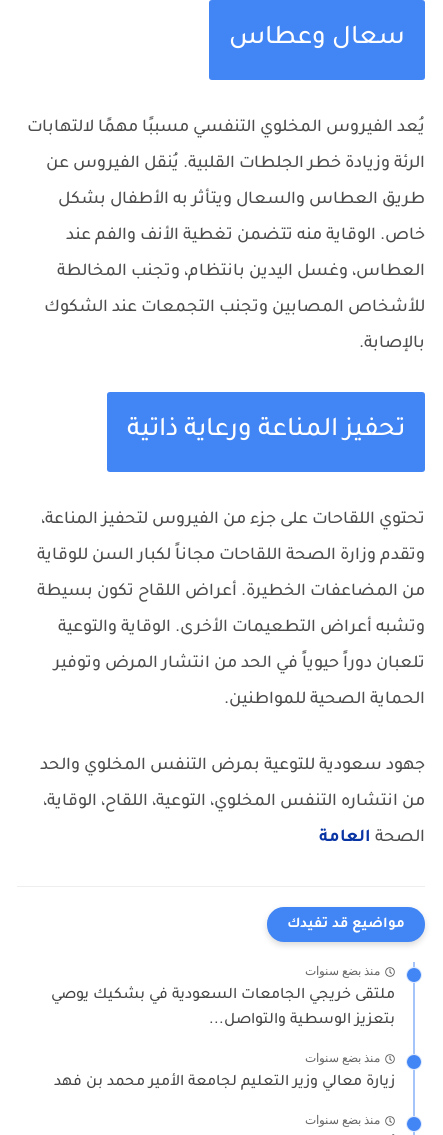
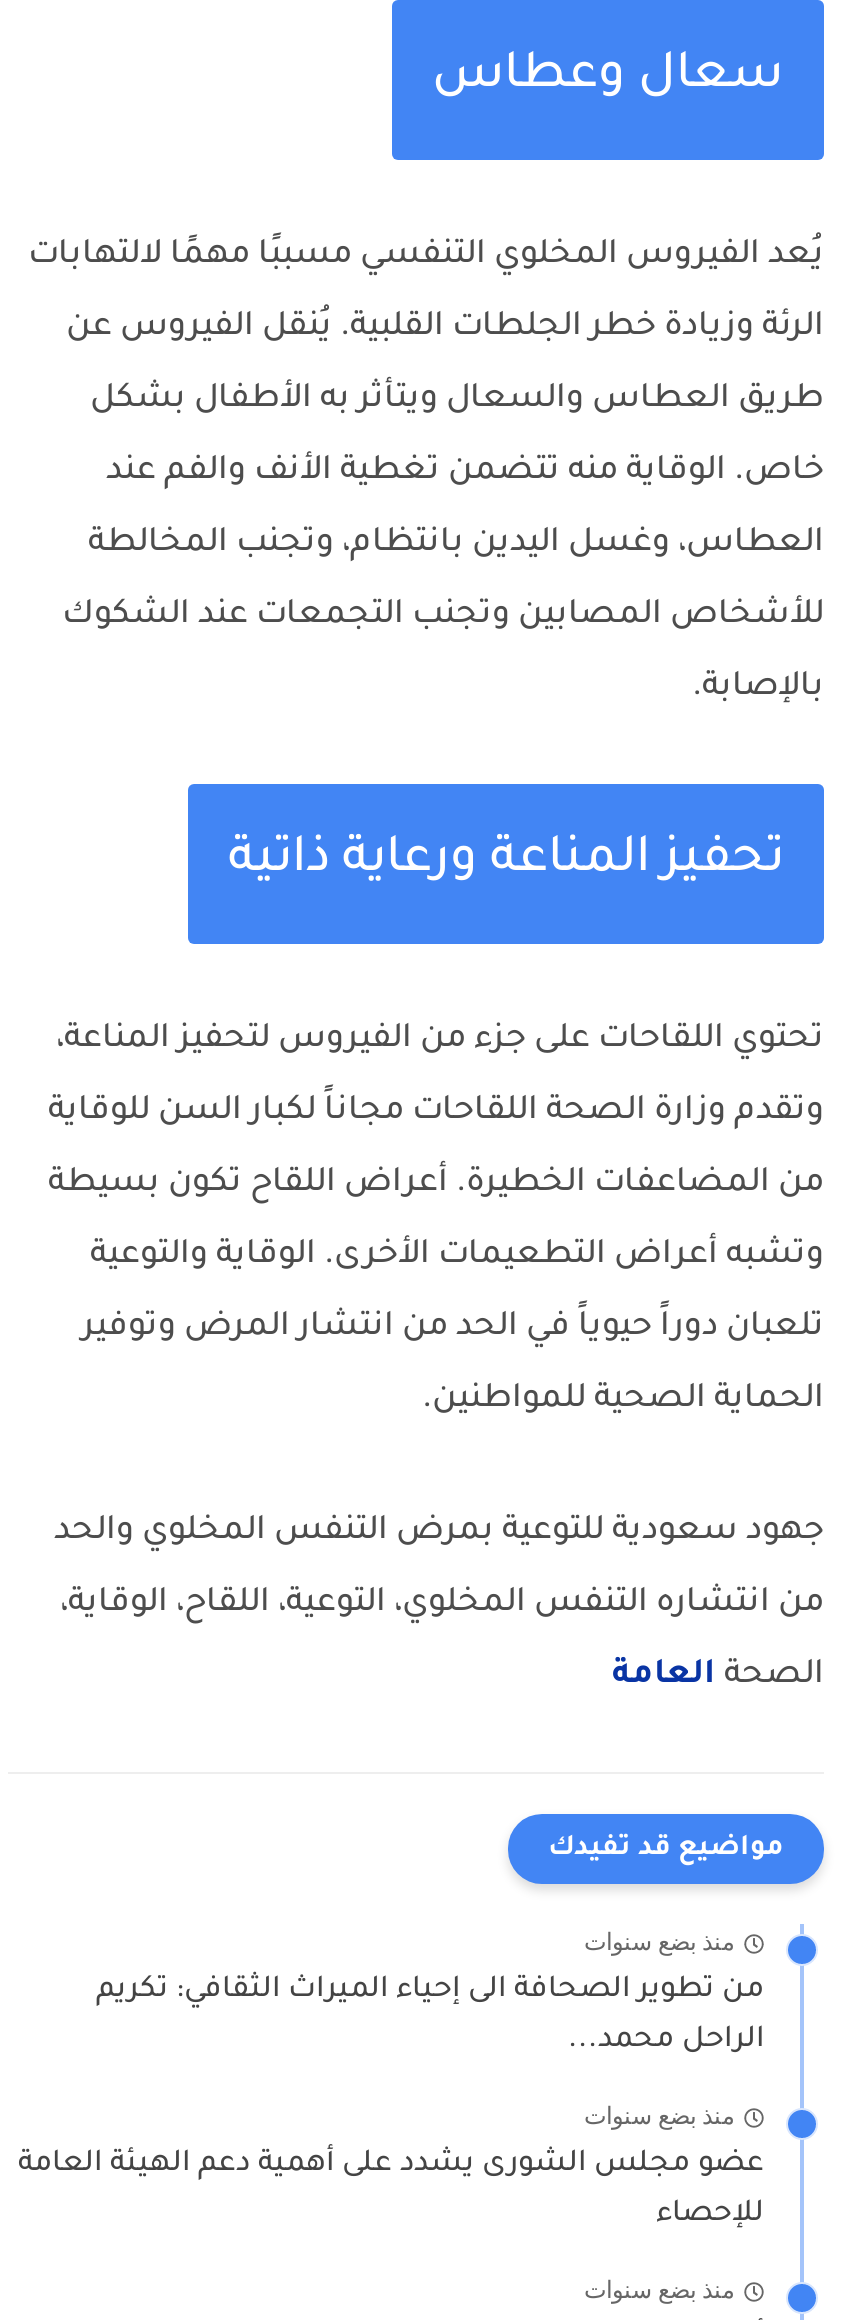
[51,988,395,1004] ملتقى خريجي الجامعات السعودية في بشكيك يوصي -> [96,1976,764,2008] من تطوير الصحافة الى إحياء الميراث الثقافي: تكريم
[209,1013,395,1029] بتعزيز الوسطية والتواصل... -> [568,2026,764,2058] الراحل محمد...
[54,1075,395,1091] زيارة معالي وزير التعليم لجامعة الأمير محمد بن فهد -> [18,2150,764,2232] عضو مجلس الشورى يشدد على أهمية دعم الهيئة العامة | للإحصاء

